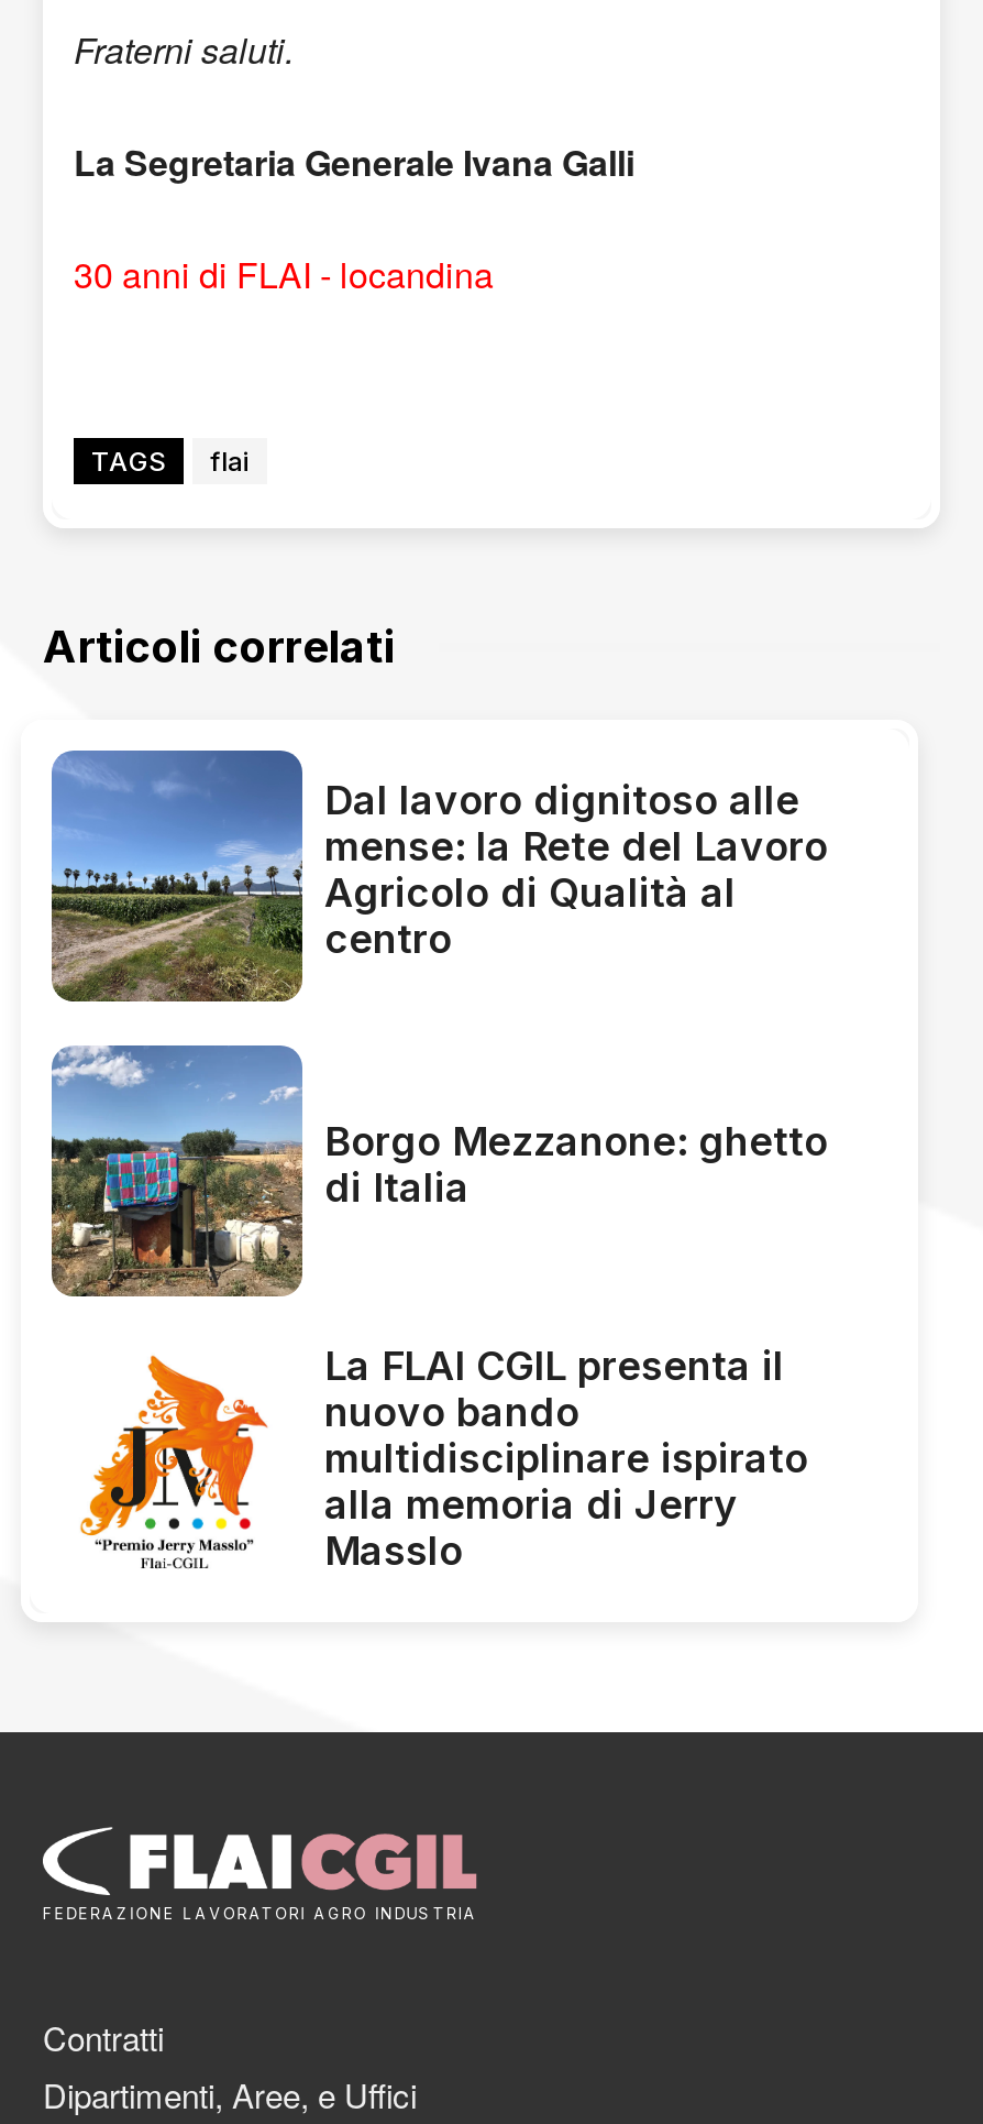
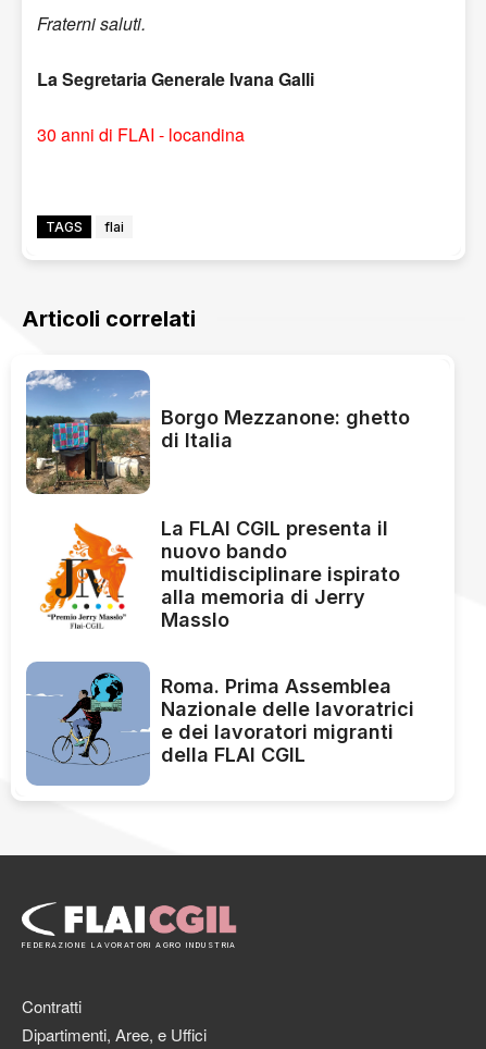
[49,751,828,1001] [image] | Dal lavoro dignitoso alle | mense: la Rete del Lavoro | Agricolo di Qualità al | centro -> none
moved [47,1043,828,1574] -> [24,369,410,631]: [image] | Borgo Mezzanone: ghetto | di Italia | La FLAI CGIL presenta il | nuovo bando | multidisciplinare ispirato | alla memoria di Jerry | Masslo
none -> [25,662,414,787] [image] | Roma. Prima Assemblea | Nazionale delle lavoratrici | e dei lavoratori migranti | della FLAI CGIL

